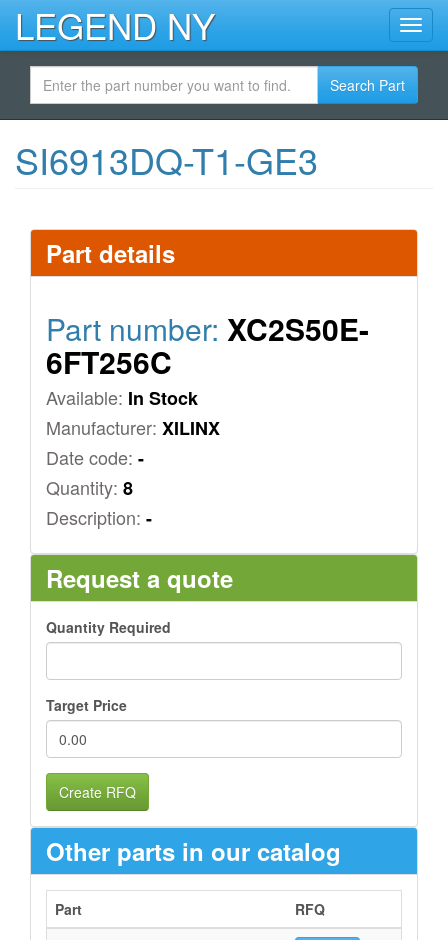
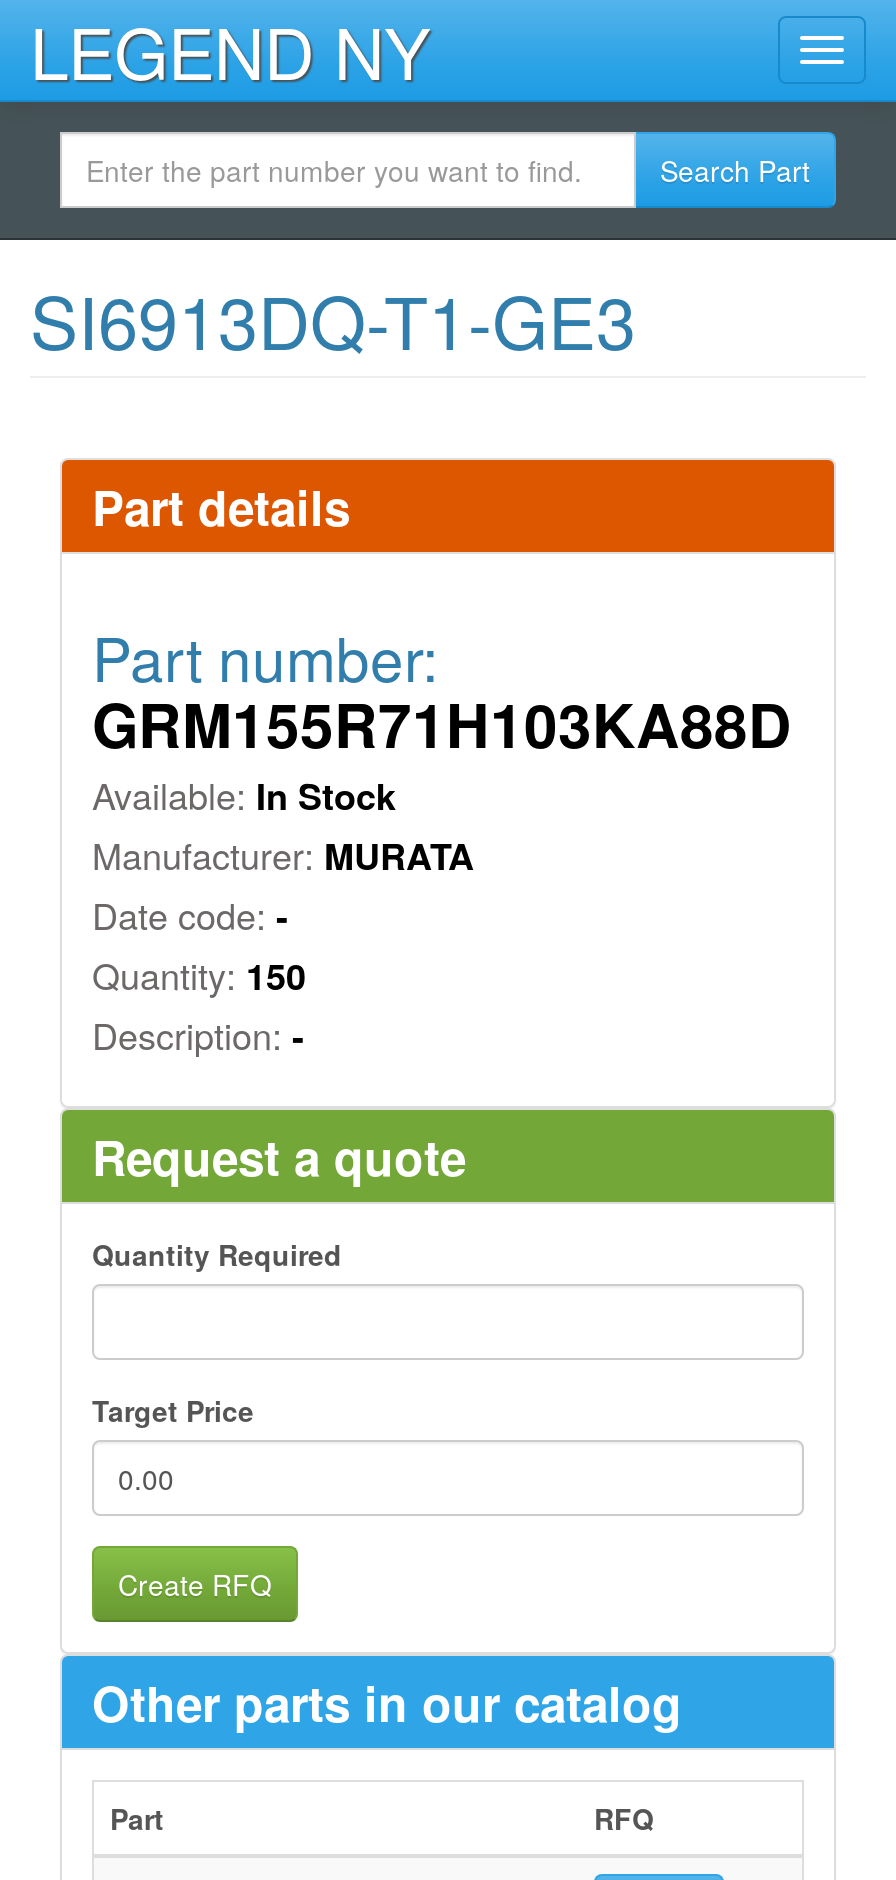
[46,307,369,383] Part number: XC2S50E- | 6FT256C -> [92,614,792,766] Part number: | GRM155R71H103KA88D
[46,414,220,441] Manufacturer: XILINX -> [92,828,474,882] Manufacturer: MURATA
[46,474,133,501] Quantity: 8 -> [92,948,306,1002] Quantity: 150

